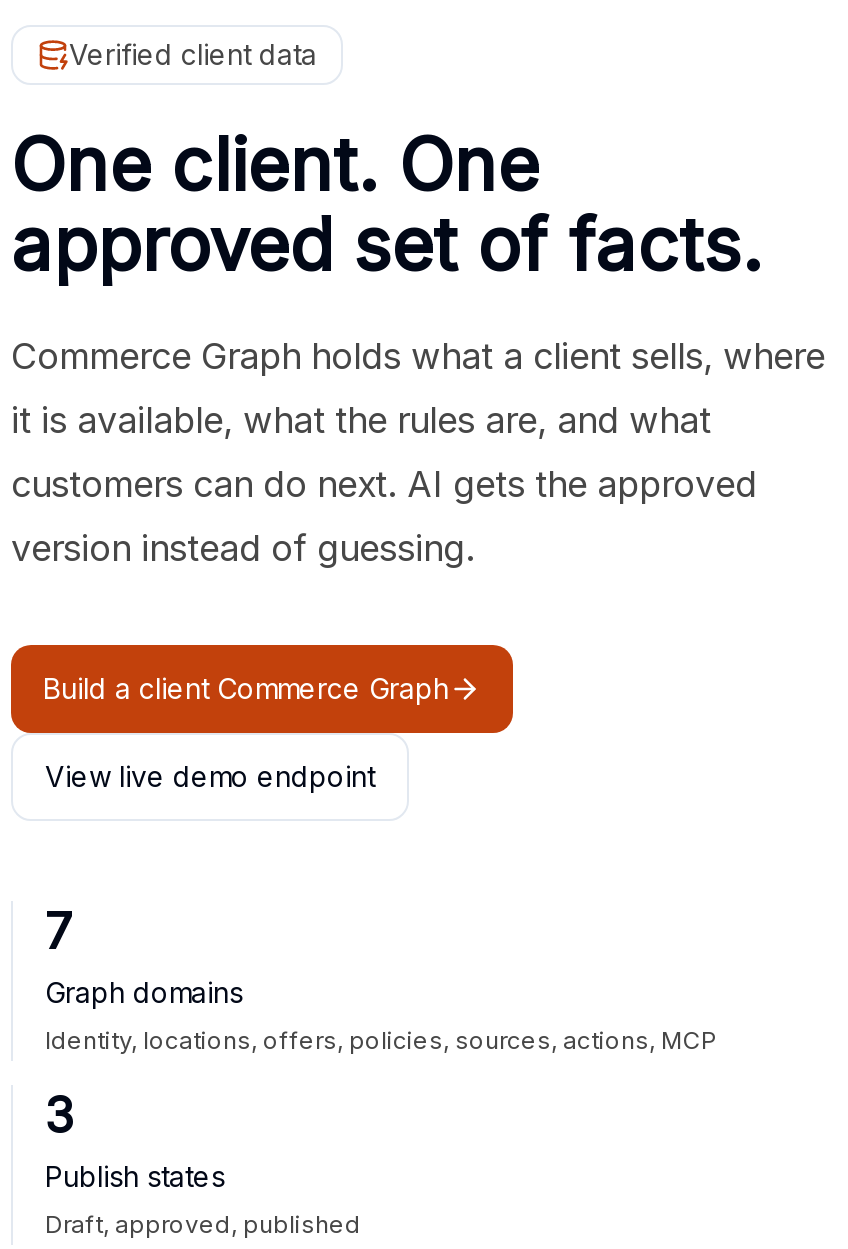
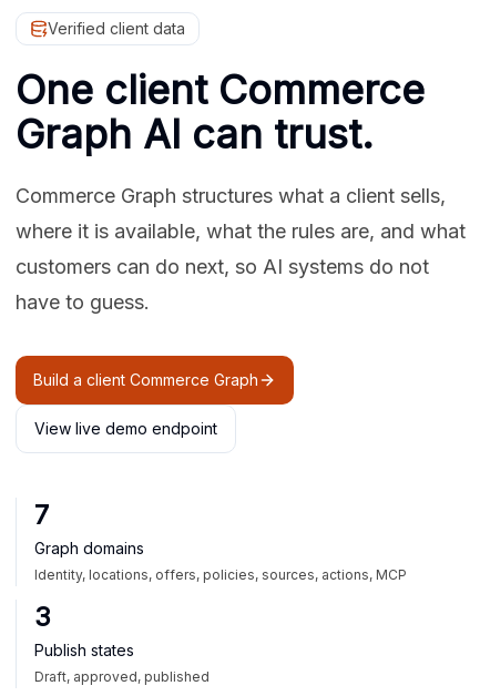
[11,121,763,289] One client. One | approved set of facts. -> [16,65,425,158] One client Commerce | Graph AI can trust.
[11,335,825,377] Commerce Graph holds what a client sells, where -> [16,184,446,207] Commerce Graph structures what a client sells,
[11,399,711,441] it is available, what the rules are, and what -> [16,219,466,243] where it is available, what the rules are, and what
[11,463,757,505] customers can do next. AI gets the approved -> [16,255,429,278] customers can do next, so AI systems do not
[11,527,475,569] version instead of guessing. -> [16,290,150,314] have to guess.

